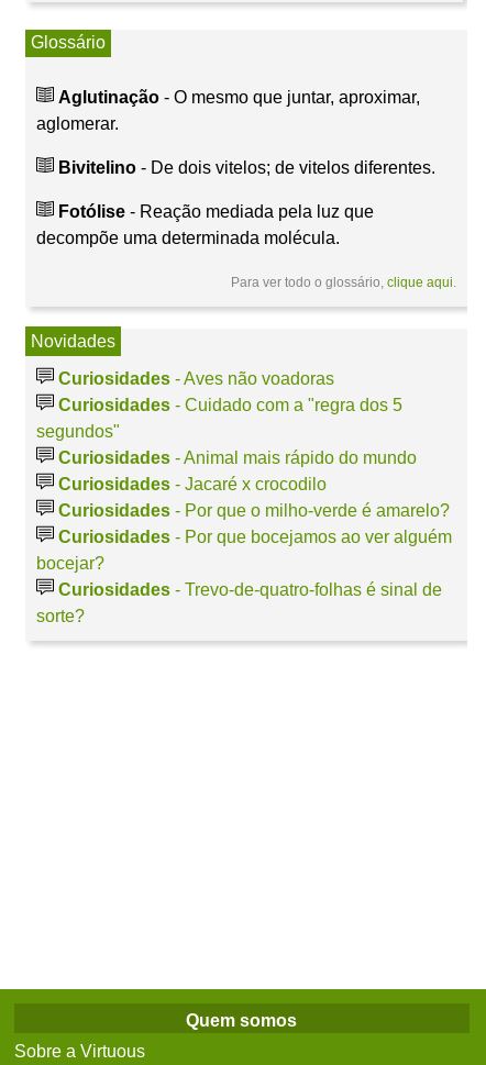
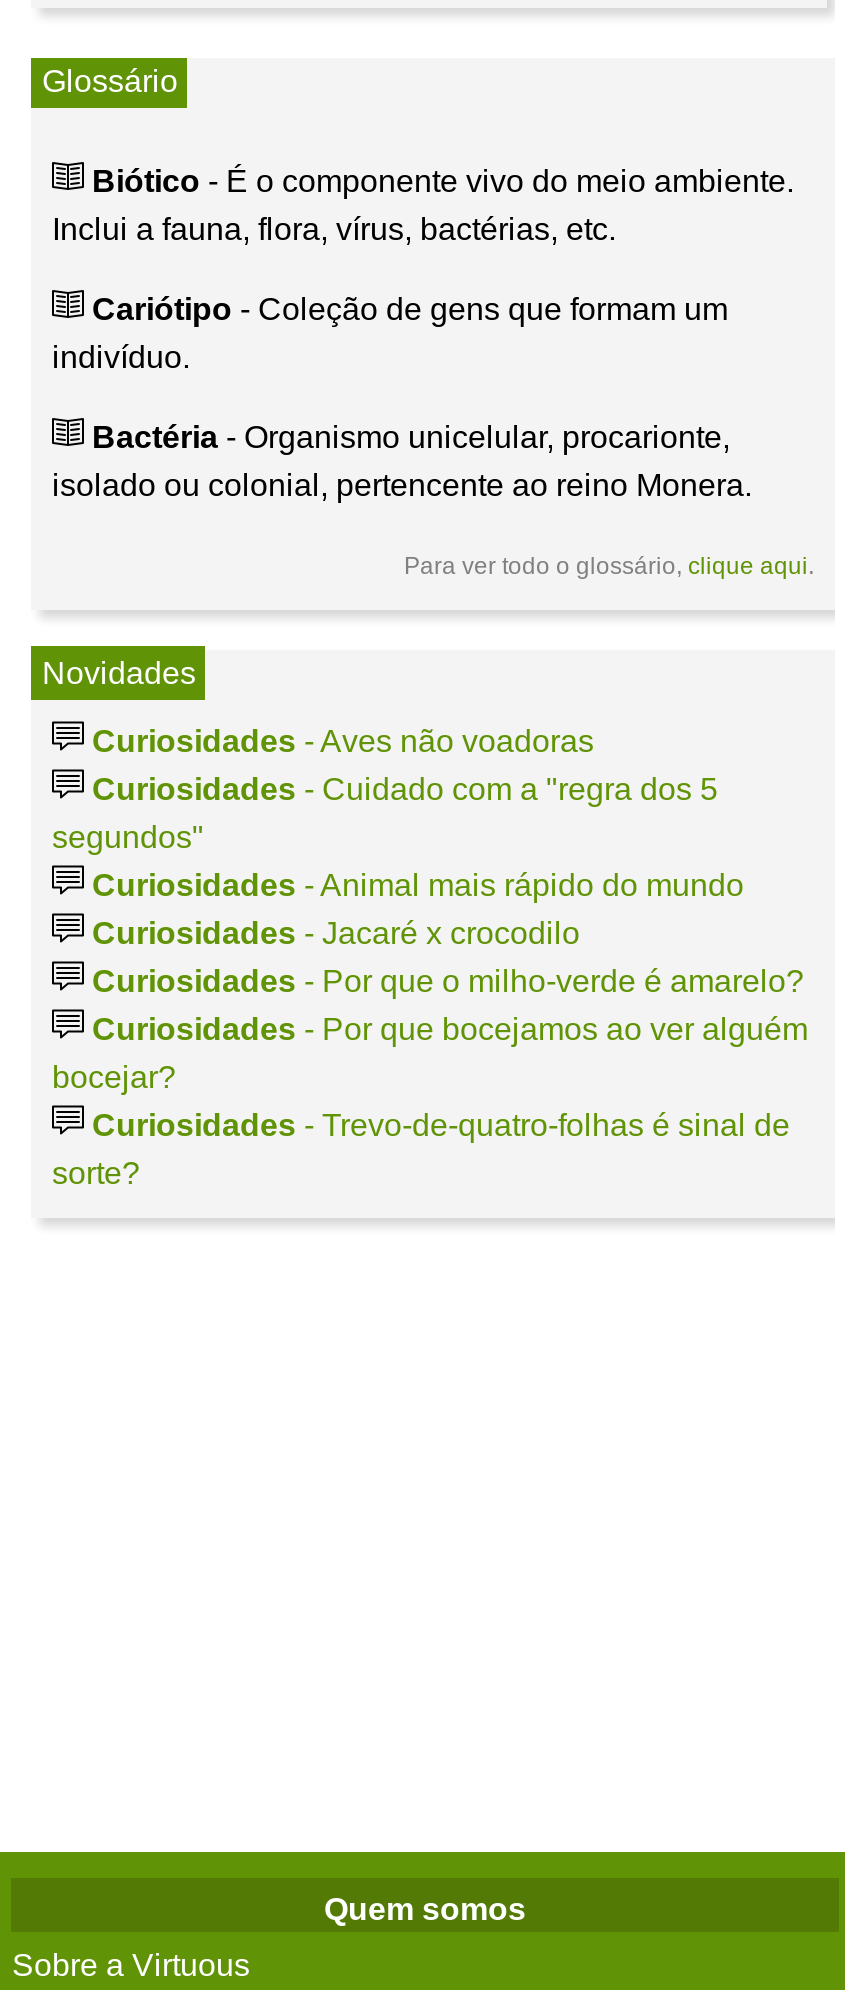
[37,88,420,133] Aglutinação - O mesmo que juntar, aproximar, | aglomerar. -> [52,164,794,246] Biótico - É o componente vivo do meio ambiente. | Inclui a fauna, flora, vírus, bactérias, etc.
[59,158,436,177] Bivitelino - De dois vitelos; de vitelos diferentes. -> [52,292,728,374] Cariótipo - Coleção de gens que formam um | indivíduo.
[37,202,374,247] Fotólise - Reação mediada pela luz que | decompõe uma determinada molécula. -> [52,420,752,502] Bactéria - Organismo unicelular, procarionte, | isolado ou colonial, pertencente ao reino Monera.

